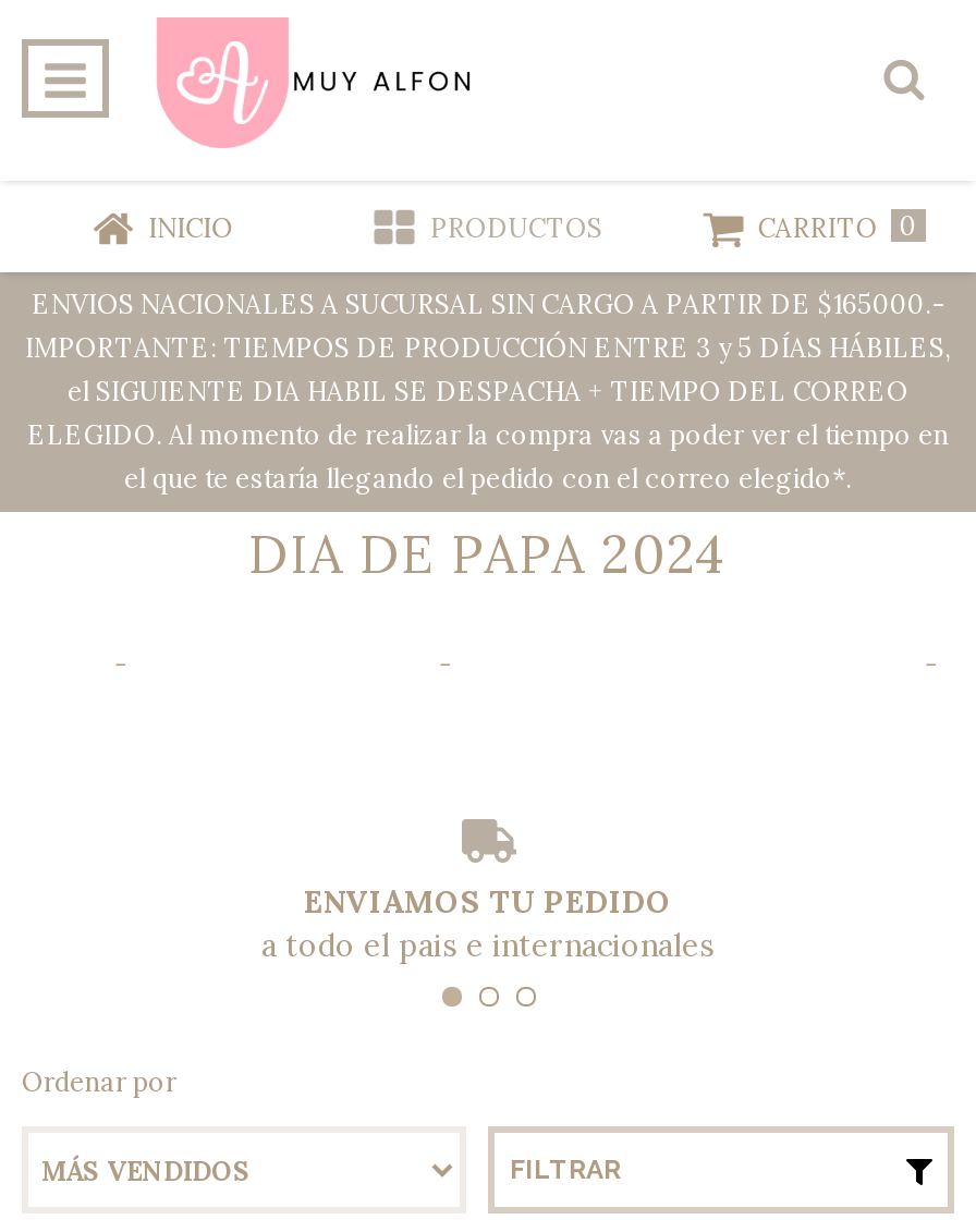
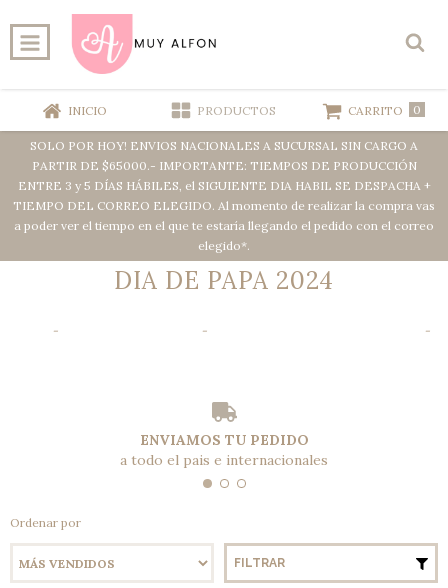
[25,288,951,495] ENVIOS NACIONALES A SUCURSAL SIN CARGO A PARTIR DE $165000.- | IMPORTANTE: TIEMPOS DE PRODUCCIÓN ENTRE 3 y 5 DÍAS HÁBILES, | el SIGUIENTE DIA HABIL SE DESPACHA + TIEMPO DEL CORREO | ELEGIDO. Al momento de realizar la compra vas a poder ver el tiempo en | el que te estaría llegando el pedido con el correo elegido*. -> [13,138,435,253] SOLO POR HOY! ENVIOS NACIONALES A SUCURSAL SIN CARGO A | PARTIR DE $65000.- IMPORTANTE: TIEMPOS DE PRODUCCIÓN | ENTRE 3 y 5 DÍAS HÁBILES, el SIGUIENTE DIA HABIL SE DESPACHA + | TIEMPO DEL CORREO ELEGIDO. Al momento de realizar la compra vas | a poder ver el tiempo en el que te estaría llegando el pedido con el correo | elegido*.

